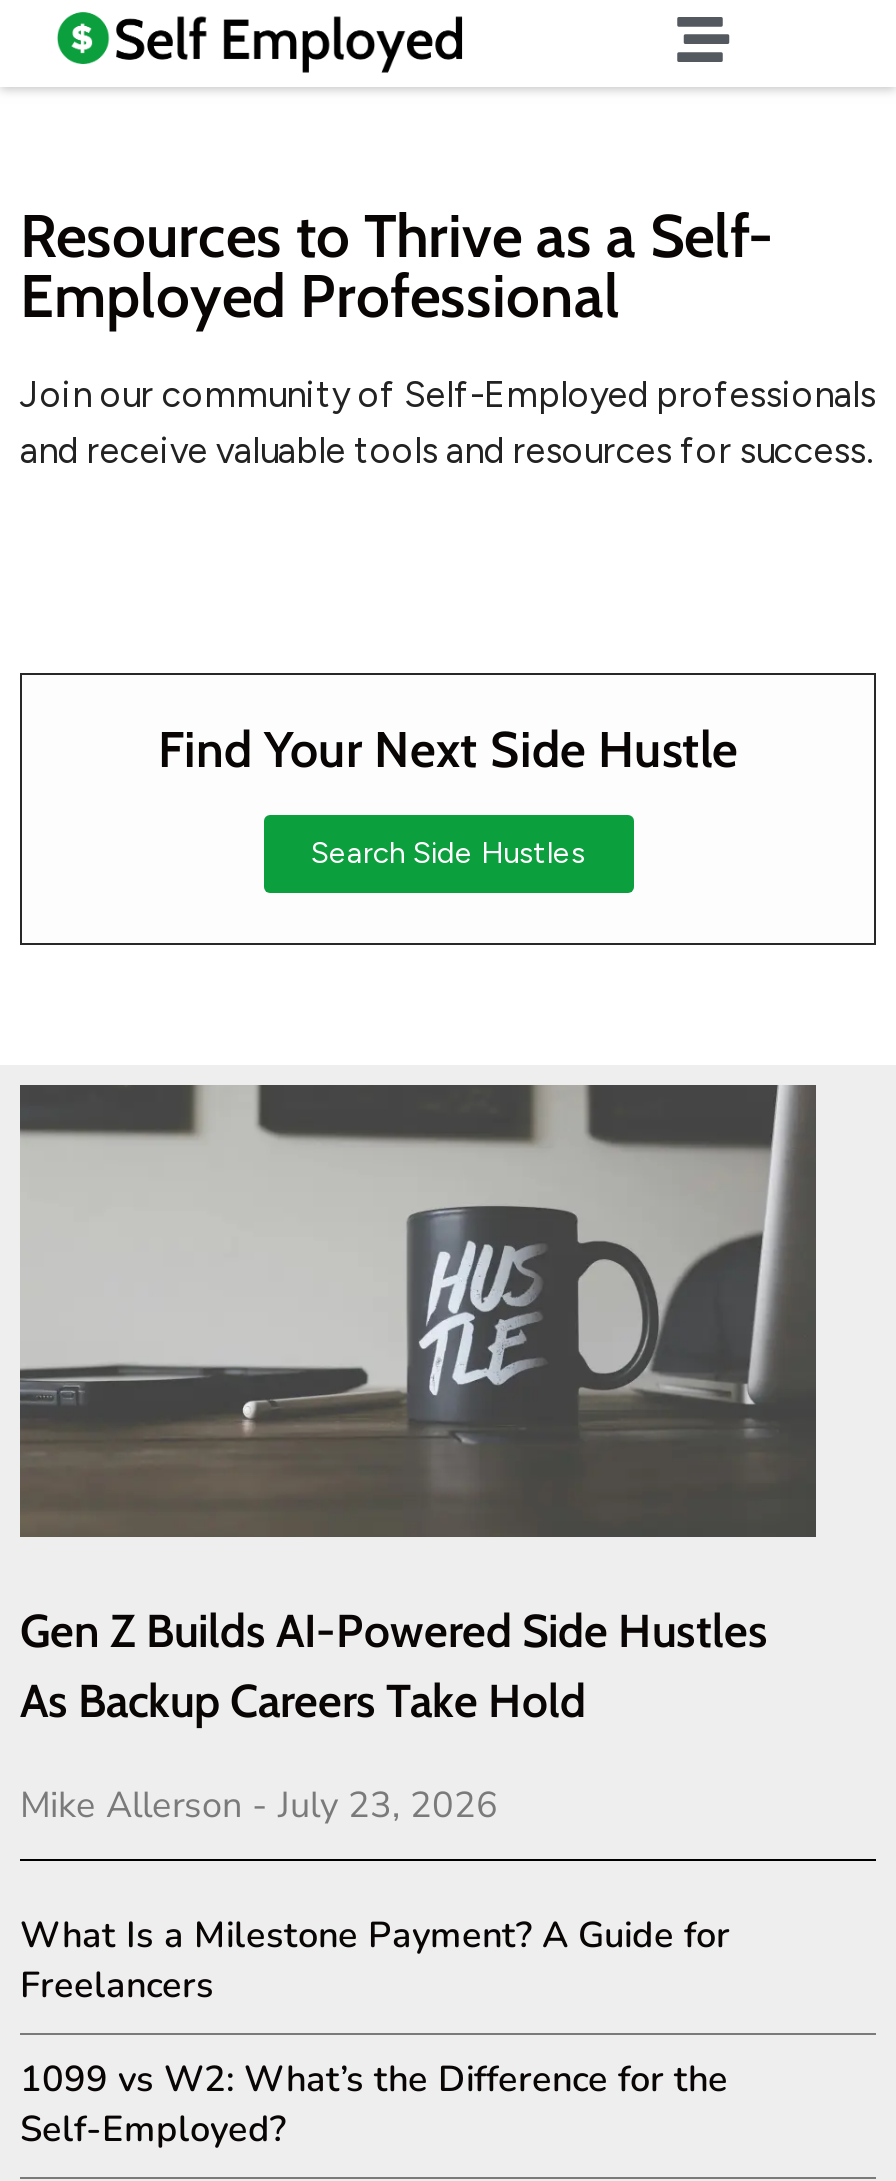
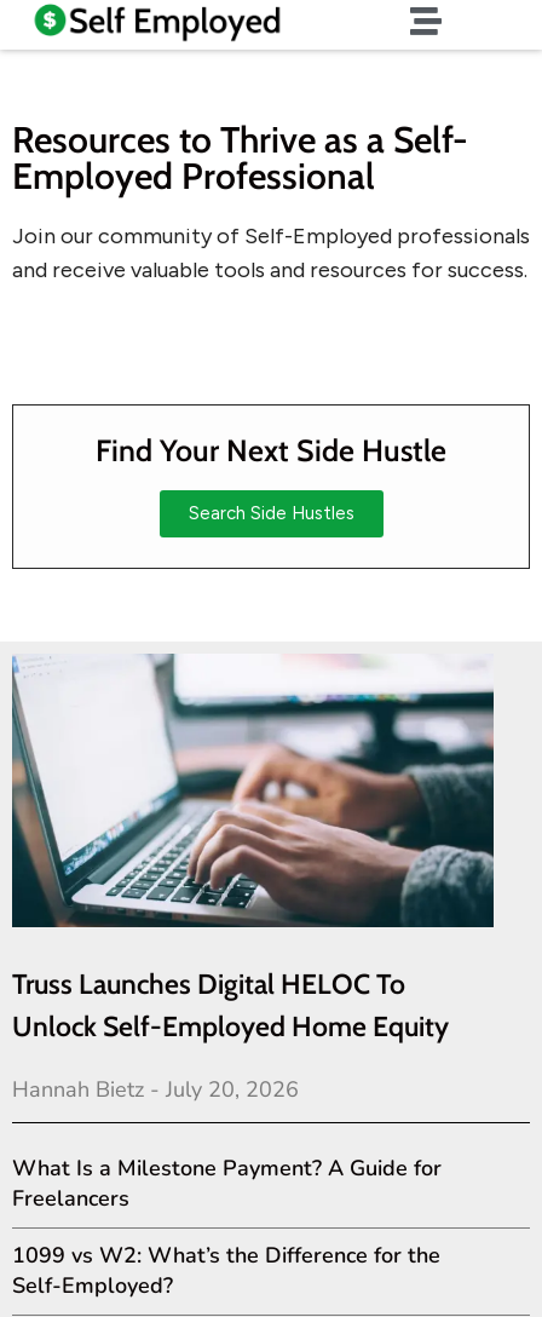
[18,1083,818,1730] [image] | Gen Z Builds AI-Powered Side Hustles | As Backup Careers Take Hold -> [11,654,494,1044] [image] | Truss Launches Digital HELOC To | Unlock Self-Employed Home Equity
[20,1782,498,1830] Mike Allerson July 23, 2026 -> [12,1076,299,1105] Hannah Bietz July 20, 2026

